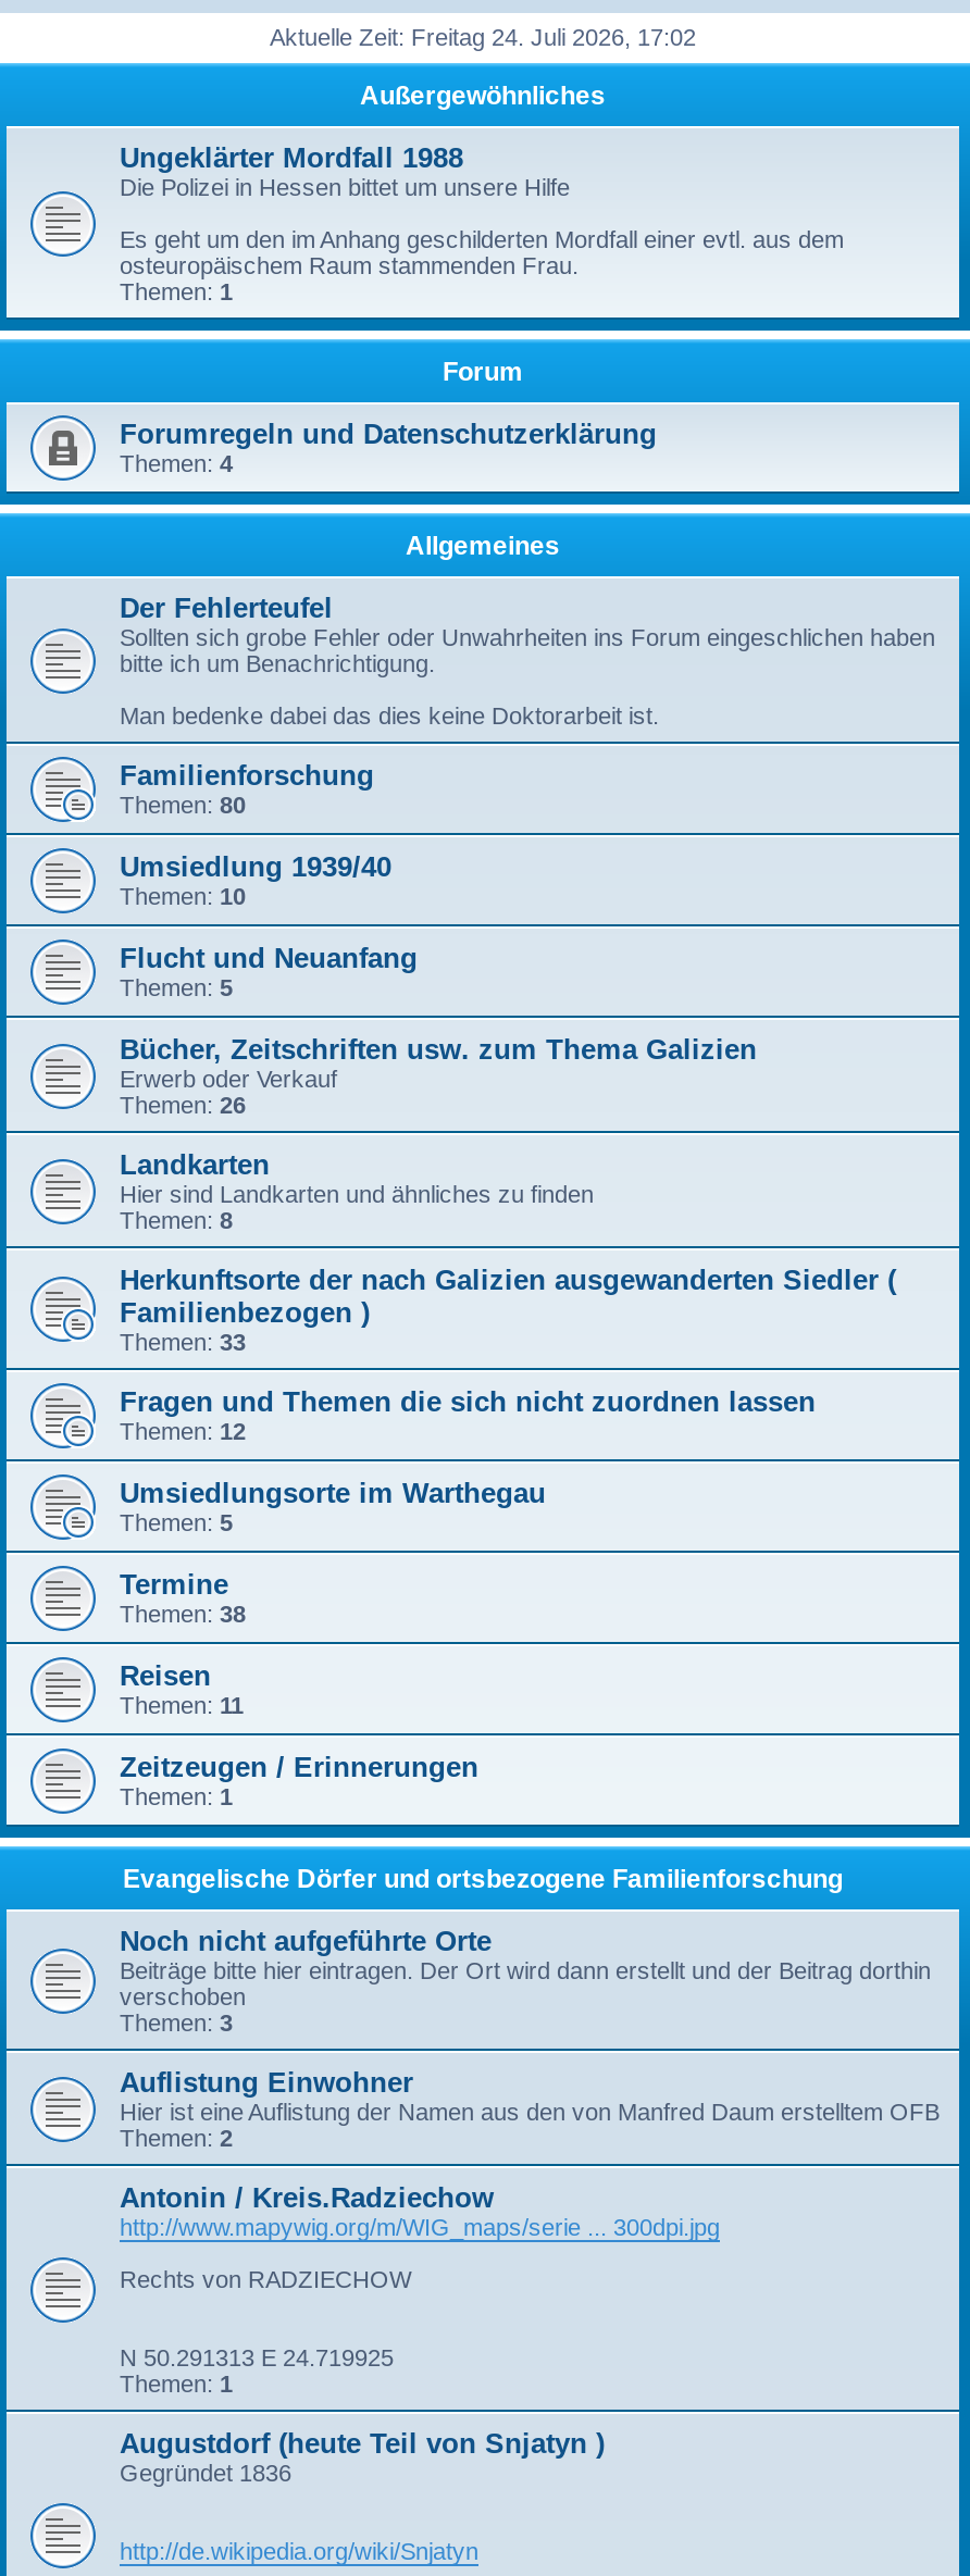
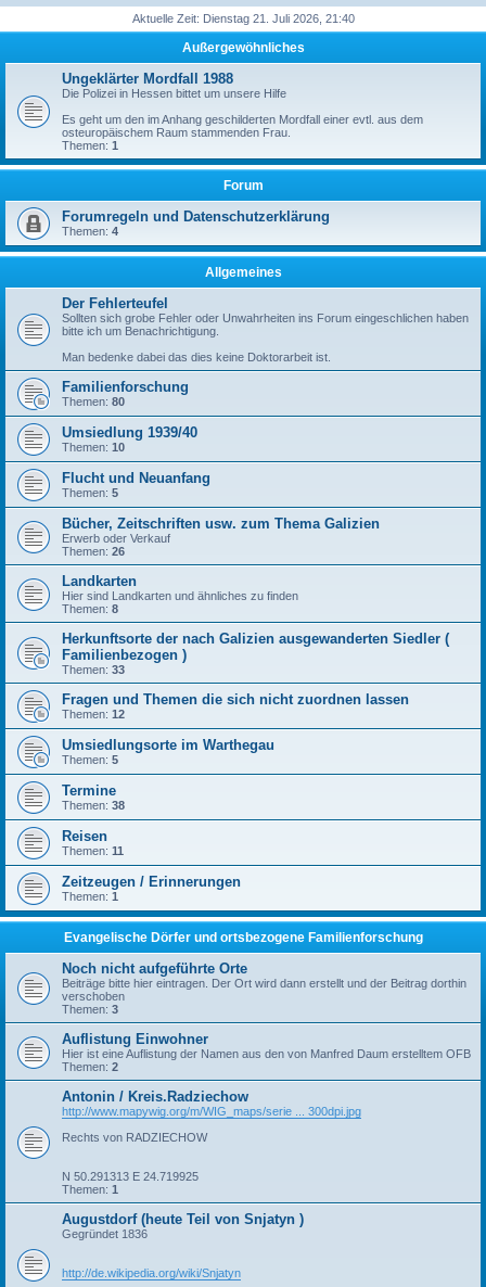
[270,24,696,50] Aktuelle Zeit: Freitag 24. Juli 2026, 17:02 -> [132,12,354,25] Aktuelle Zeit: Dienstag 21. Juli 2026, 21:40

